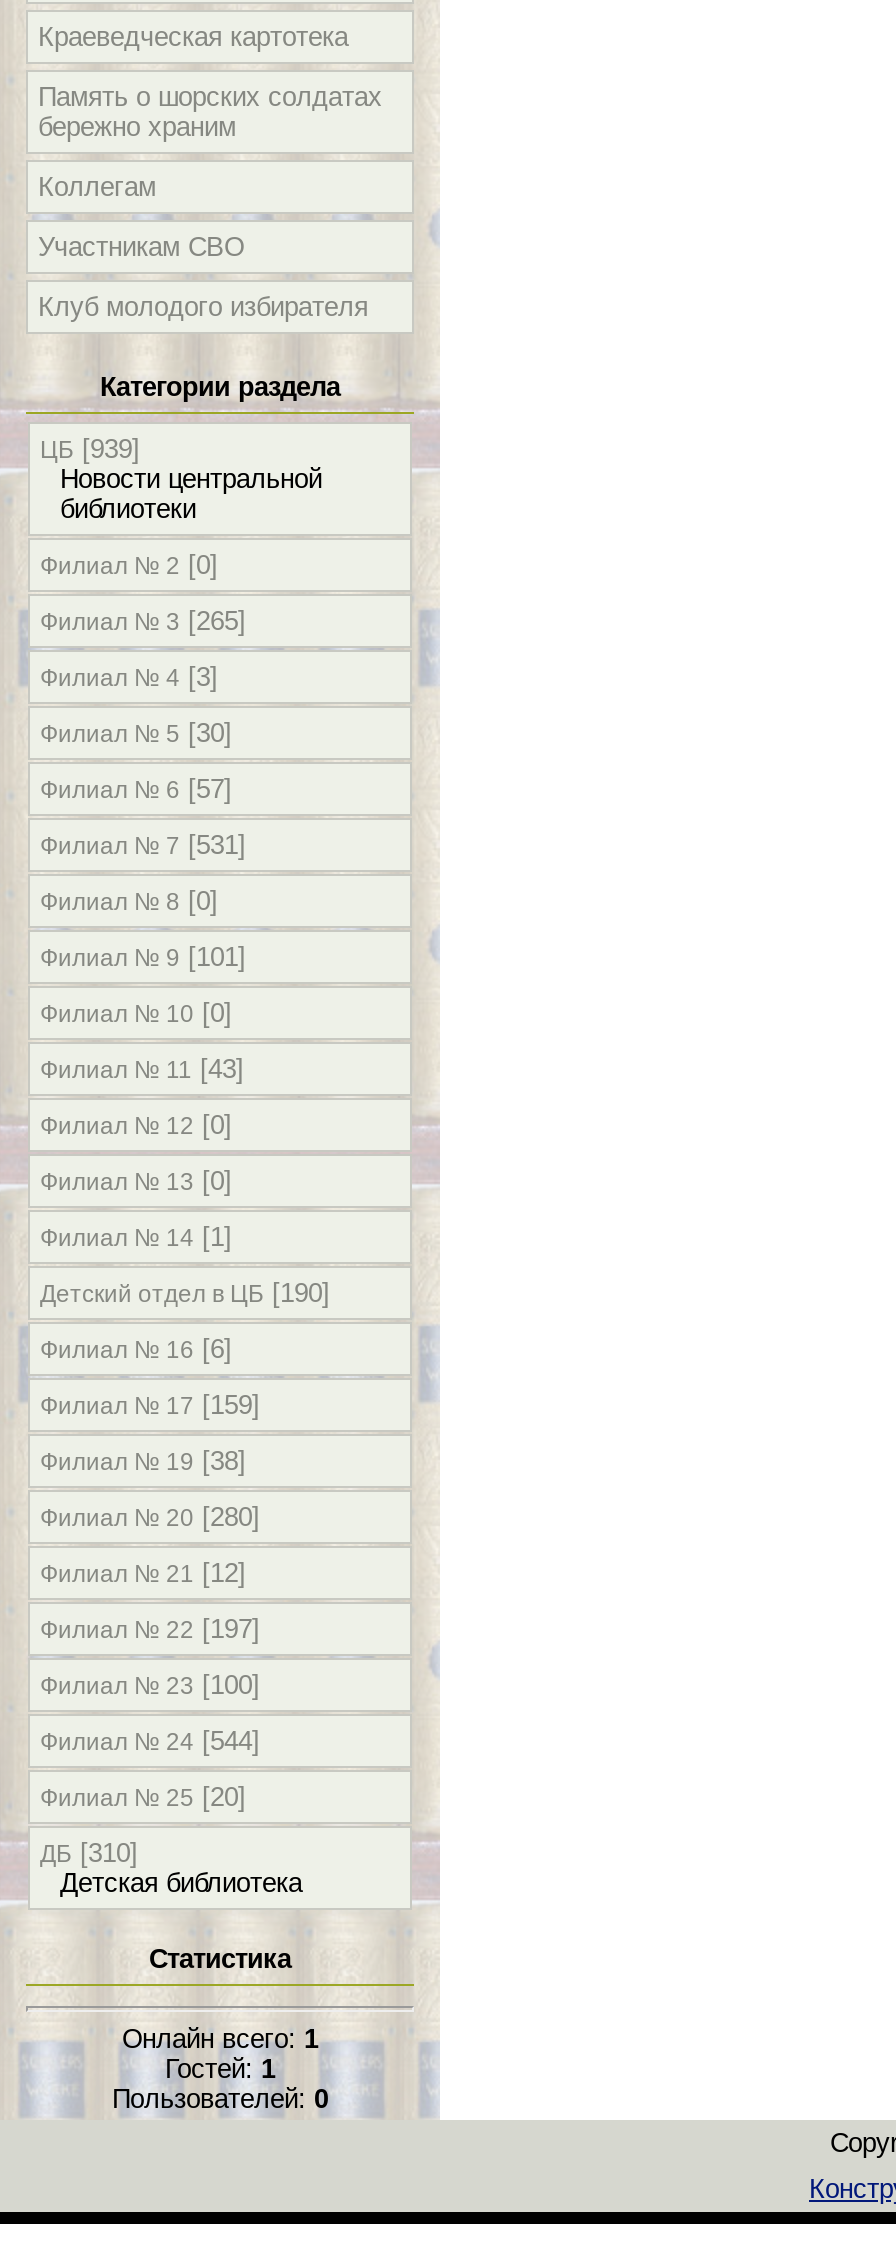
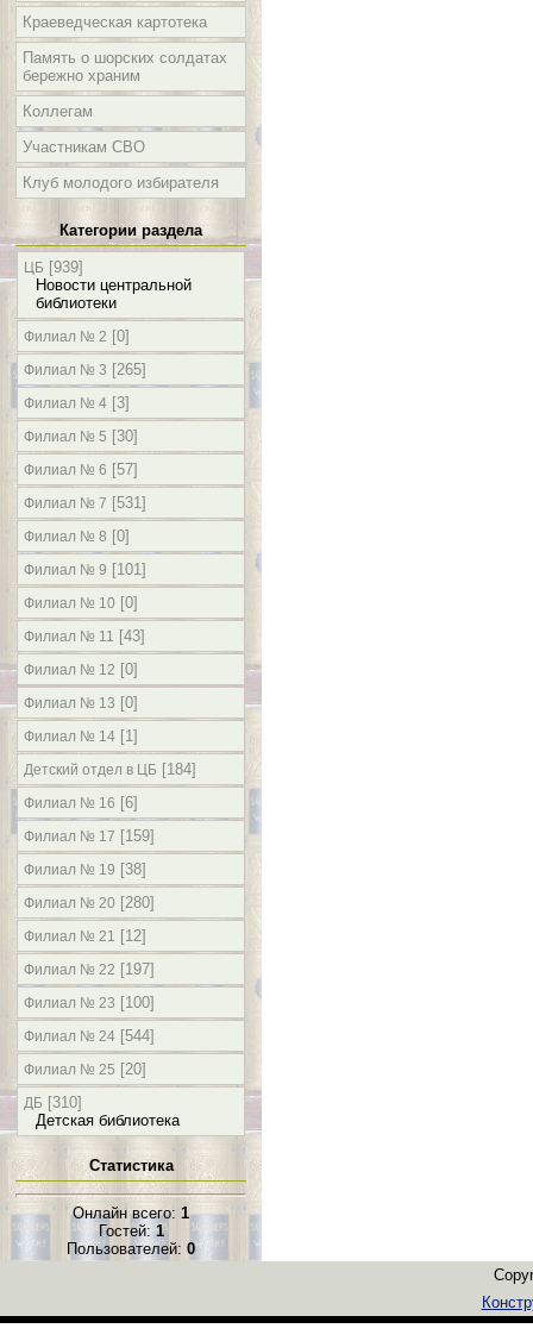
[40,1278,330,1308] Детский отдел в ЦБ [190] -> [24,760,196,778] Детский отдел в ЦБ [184]

